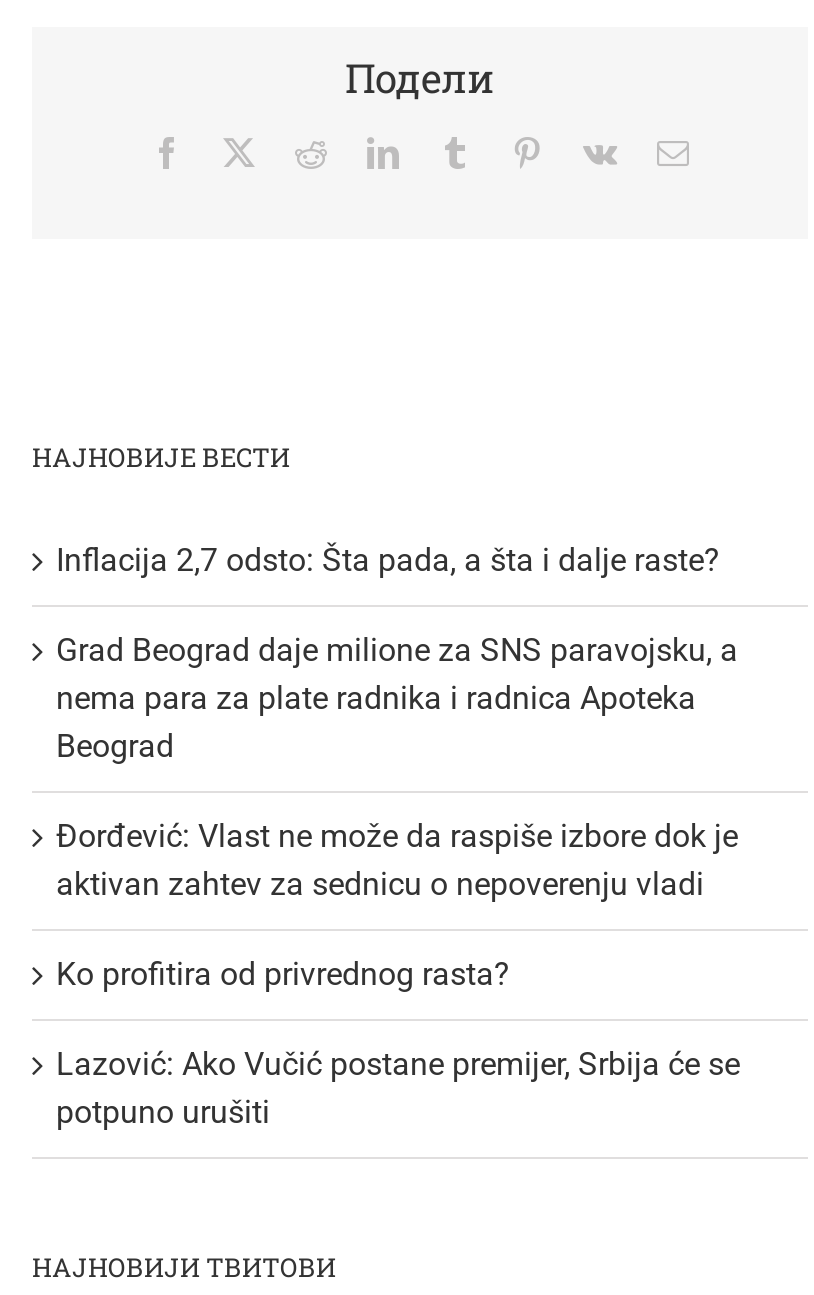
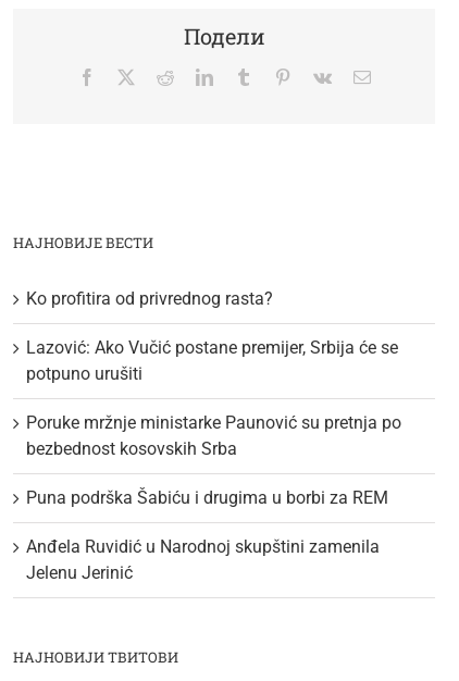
[56,541,738,903] Inflacija 2,7 odsto: Šta pada, a šta i dalje raste? | Grad Beograd daje milione za SNS paravojsku, a | nema para za plate radnika i radnica Apoteka | Beograd | Đorđević: Vlast ne može da raspiše izbore dok je | aktivan zahtev za sednicu o nepoverenju vladi -> none
moved [56,955,740,1131] -> [26,288,398,384]: Ko profitira od privrednog rasta? | Lazović: Ako Vučić postane premijer, Srbija će se | potpuno urušiti
none -> [26,412,401,583] Poruke mržnje ministarke Paunović su pretnja po | bezbednost kosovskih Srba | Puna podrška Šabiću i drugima u borbi za REM | Anđela Ruvidić u Narodnoj skupštini zamenila | Jelenu Jerinić

